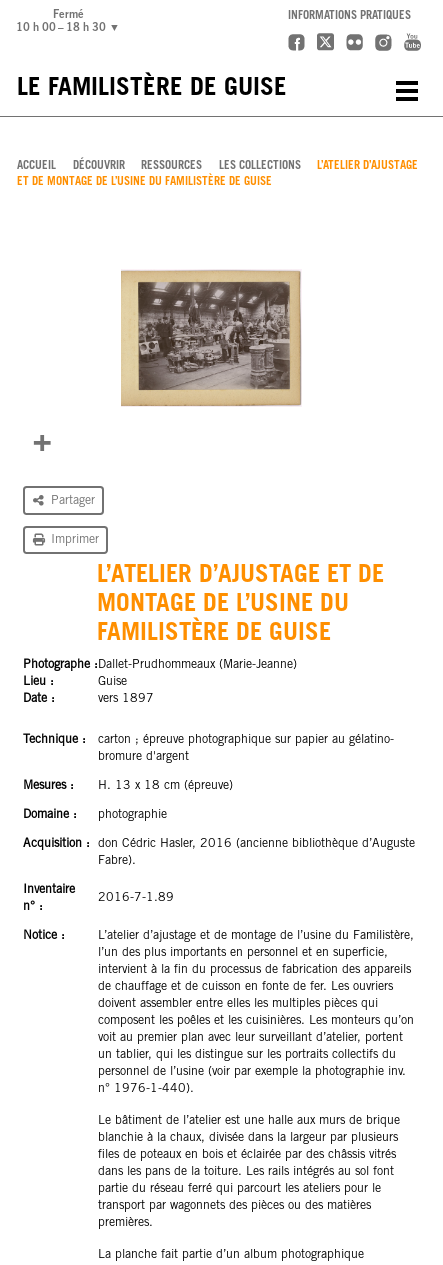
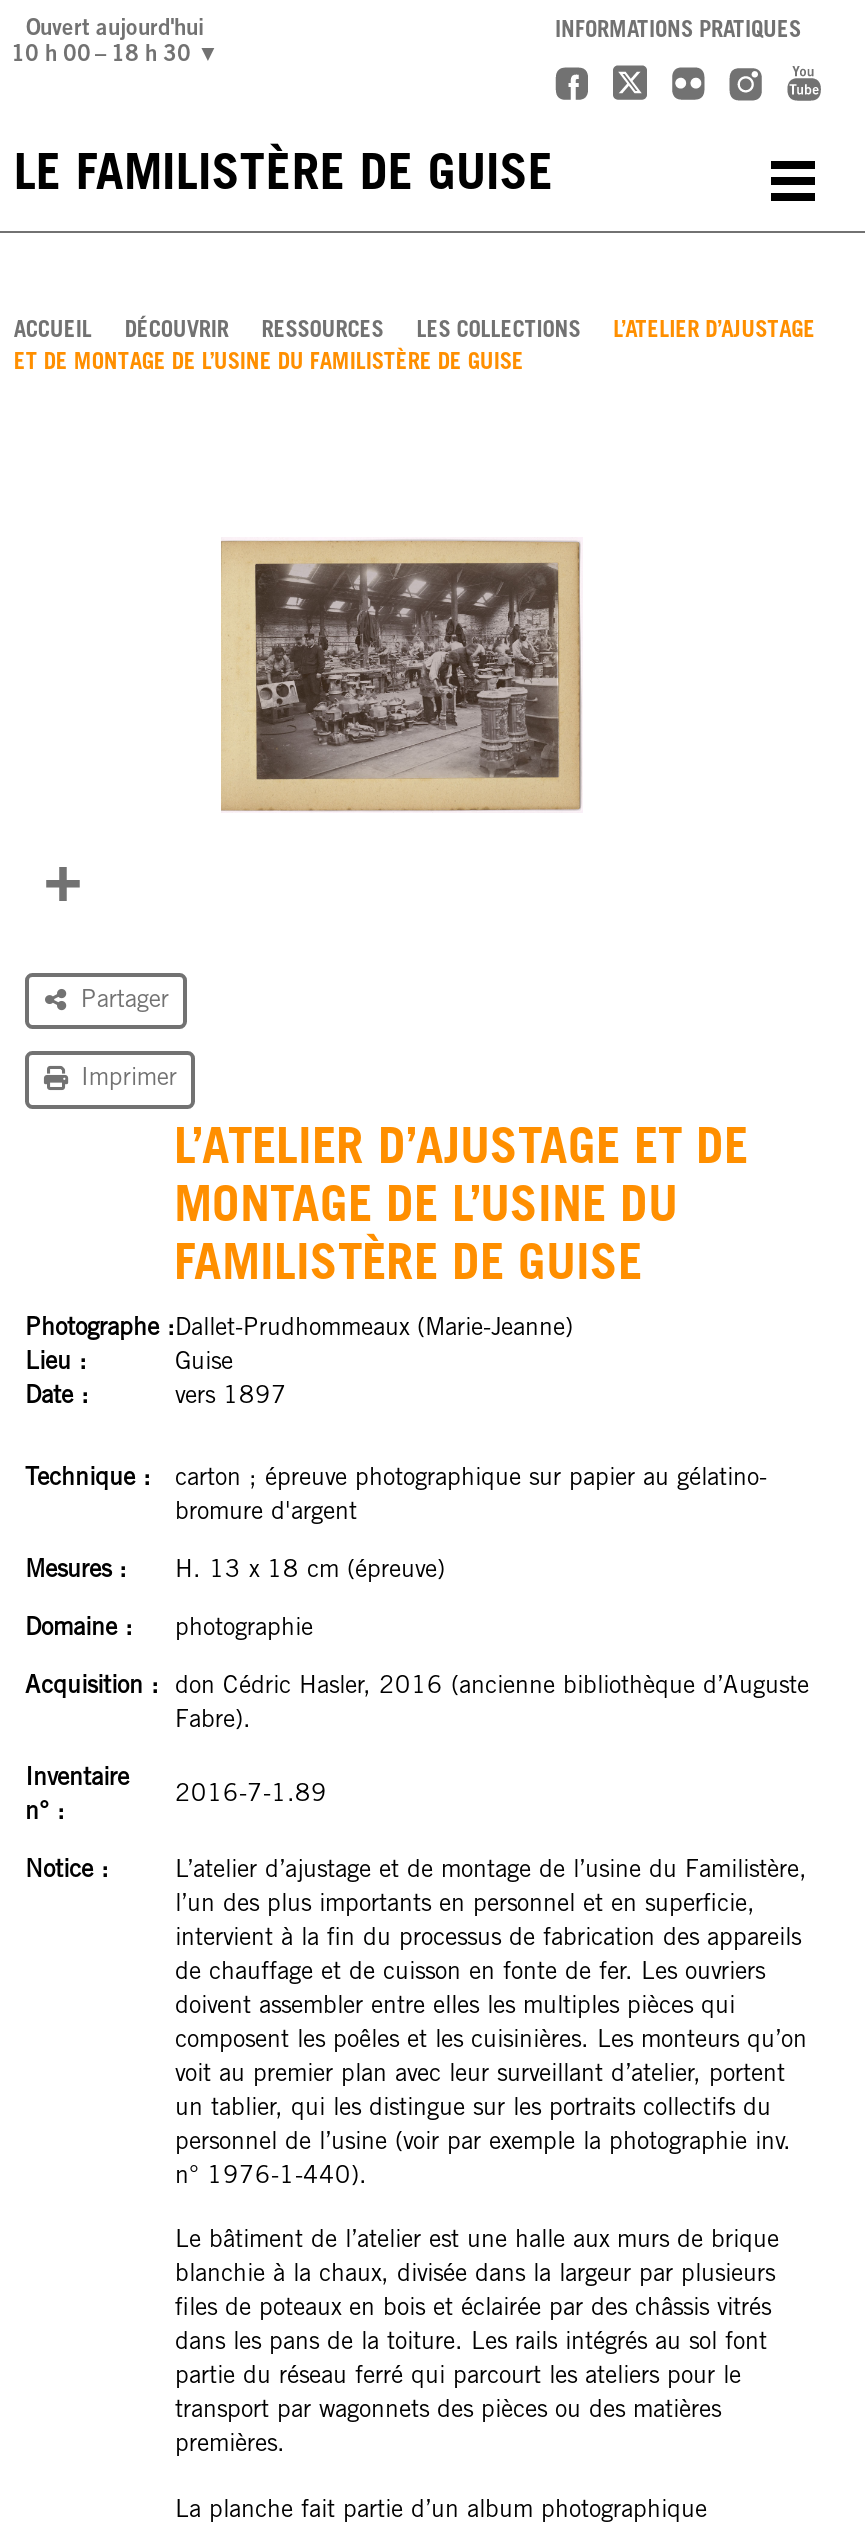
[52,10,83,21] Fermé -> [26,19,204,41] Ouvert aujourd'hui

